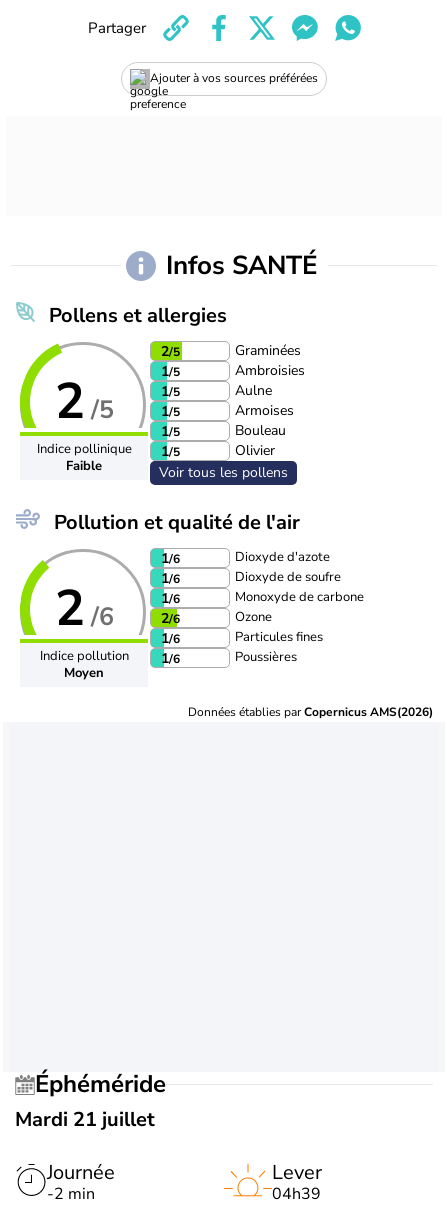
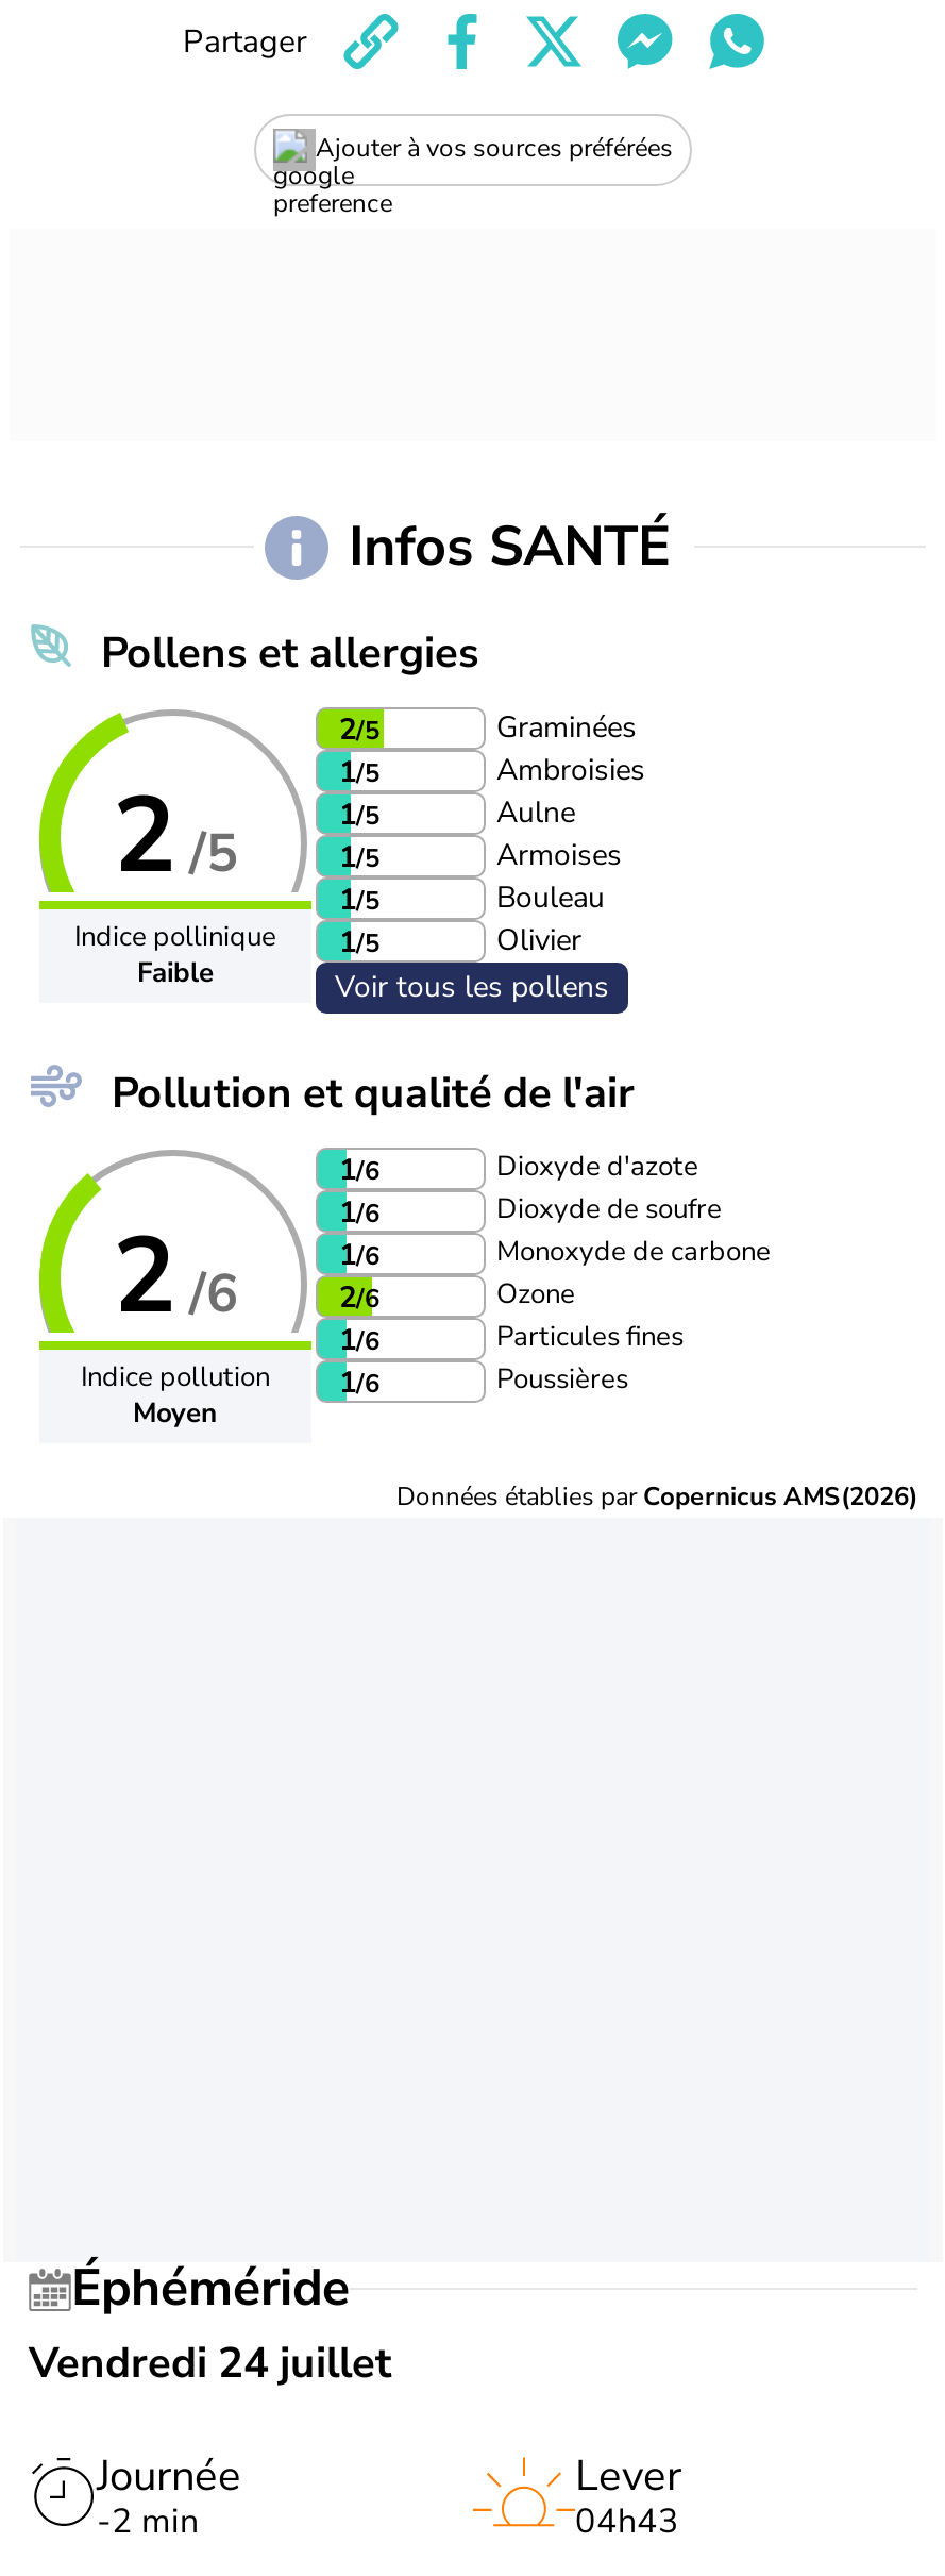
[15,1106,155,1133] Mardi 21 juillet -> [29,2334,392,2392] Vendredi 24 juillet
[272,1183,321,1205] 04h39 -> [575,2498,679,2545] 04h43

